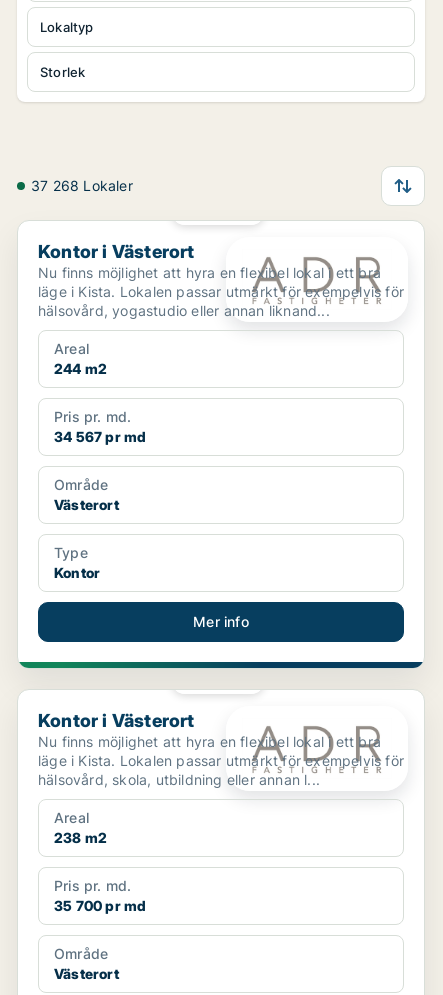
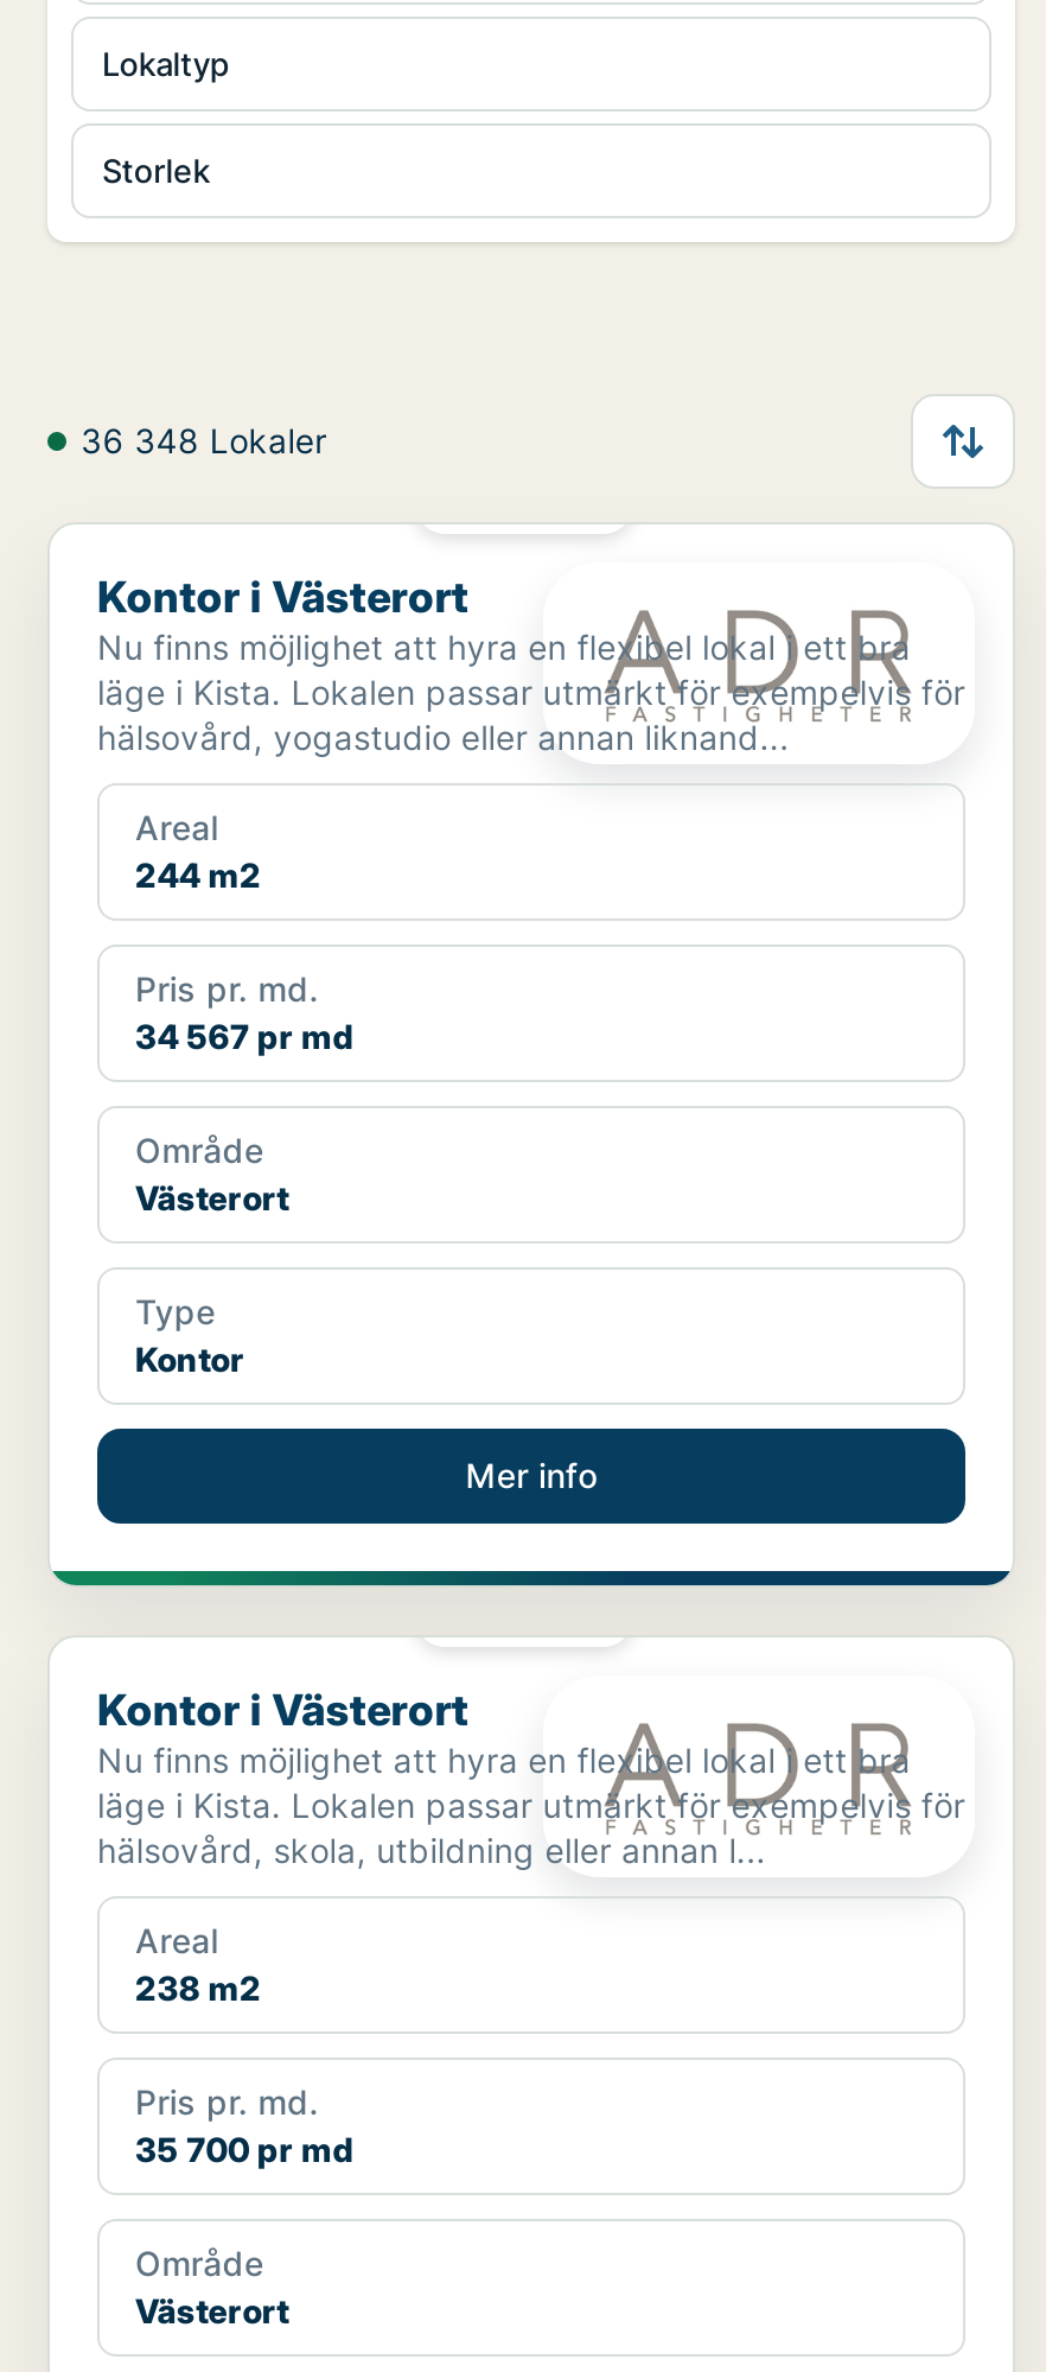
[31,177,133,194] 37 268 Lokaler -> [81,421,327,461] 36 348 Lokaler

